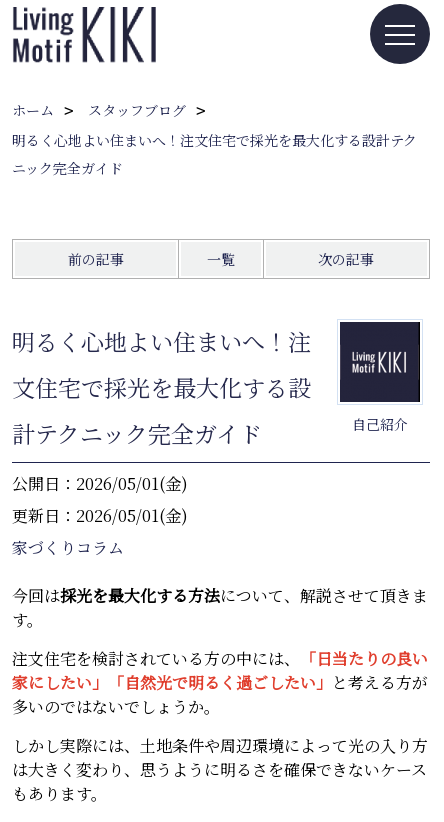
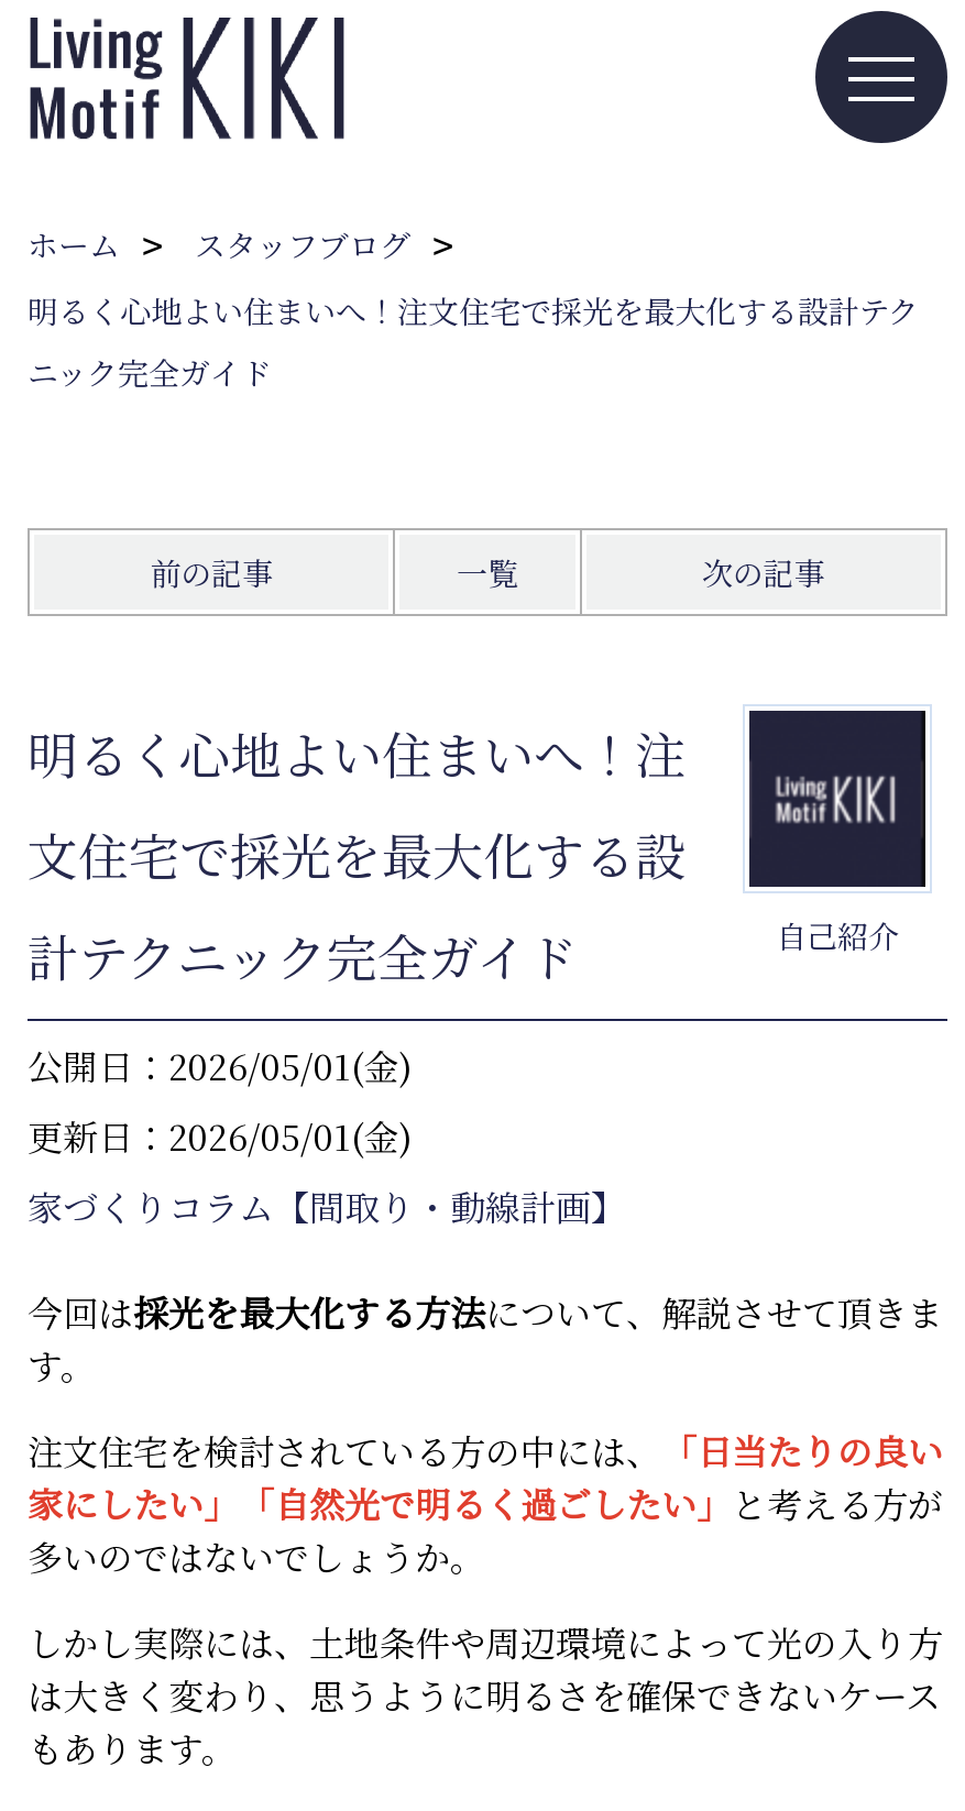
[12,536,124,559] 家づくりコラム -> [28,1182,626,1232] 家づくりコラム【間取り・動線計画】

